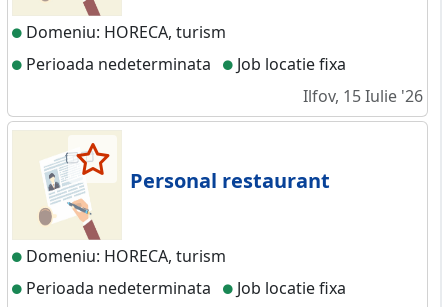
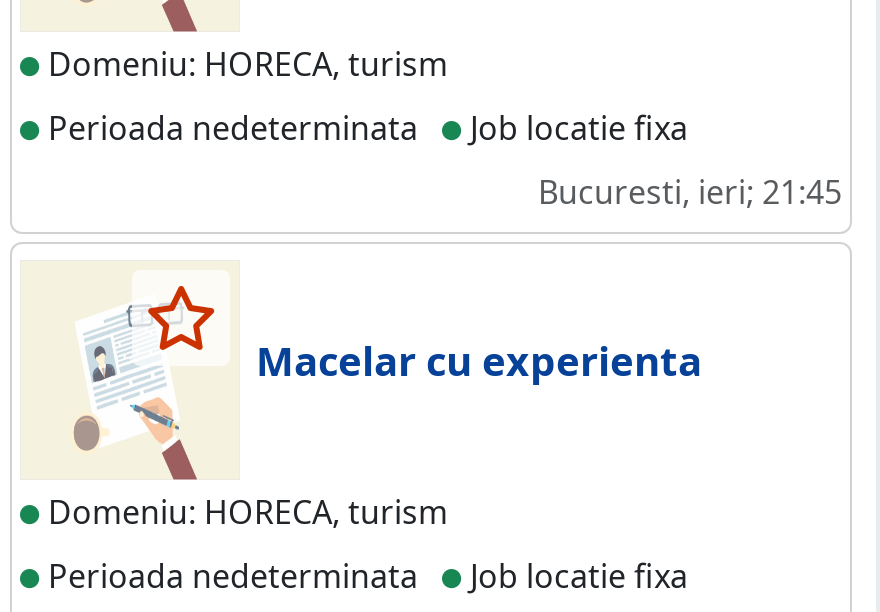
[303,85,423,107] Ilfov, 15 Iulie '26 -> [538,170,842,214] Bucuresti, ieri; 21:45
[130,167,330,194] Personal restaurant -> [256,334,702,388] Macelar cu experienta

